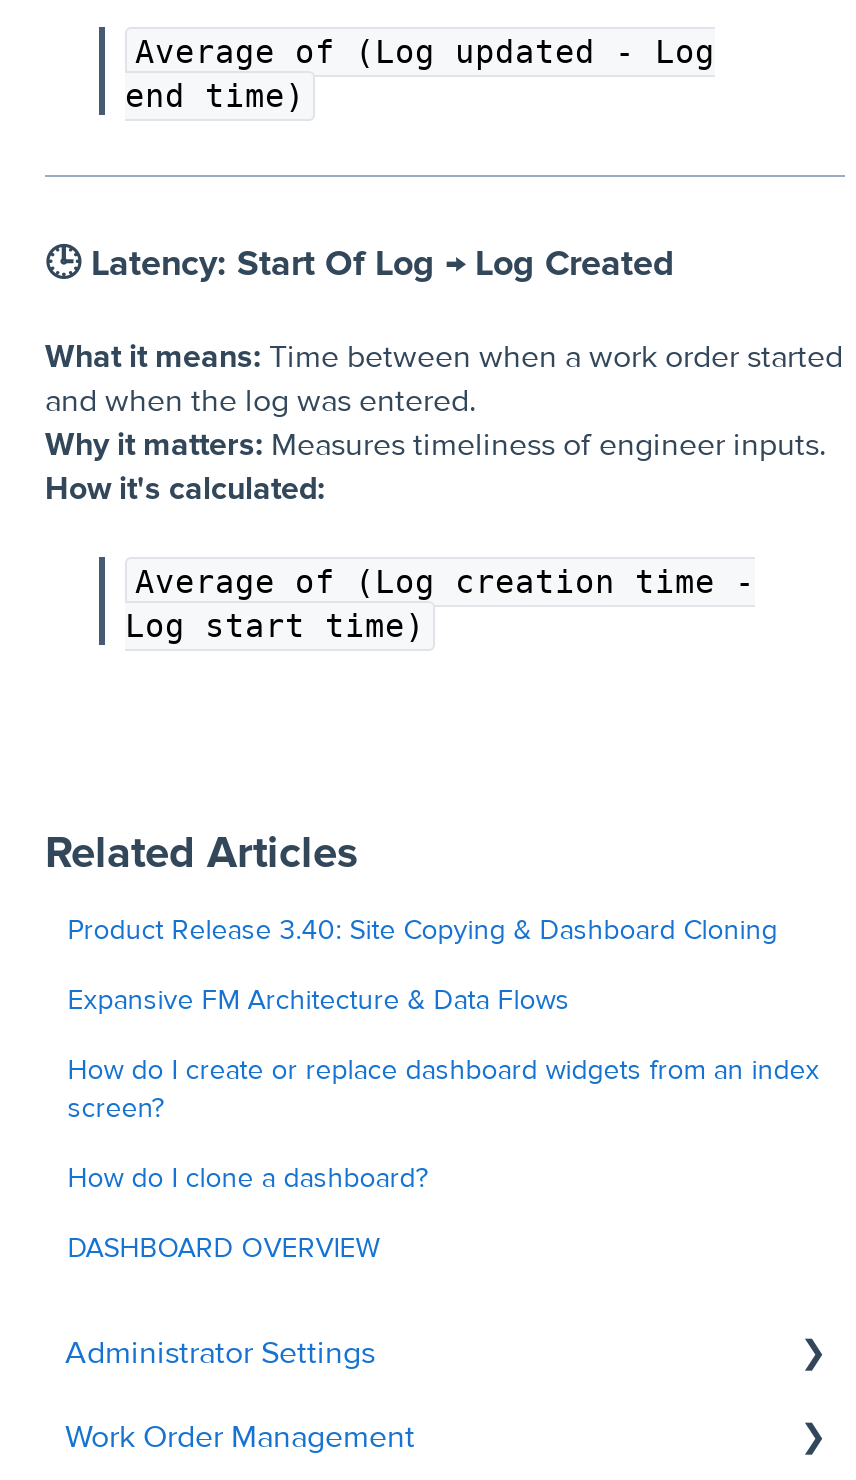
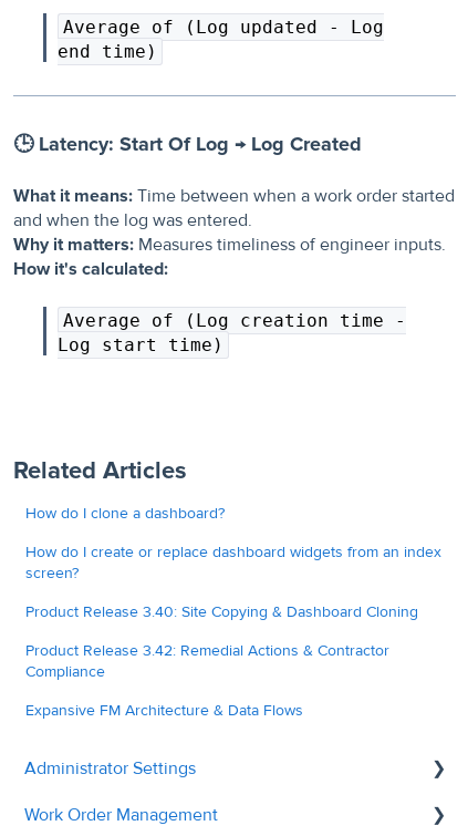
moved [67,913,777,947] -> [26,602,418,621]: Product Release 3.40: Site Copying & Dashboard Cloning
moved [67,983,569,1017] -> [26,701,303,720]: Expansive FM Architecture & Data Flows
moved [67,1053,819,1125] -> [26,542,442,582]: How do I create or replace dashboard widgets from an index | screen?
moved [67,1161,427,1195] -> [26,504,225,523]: How do I clone a dashboard?
[67,1231,379,1265] DASHBOARD OVERVIEW -> [26,641,390,681] Product Release 3.42: Remedial Actions & Contractor | Compliance

